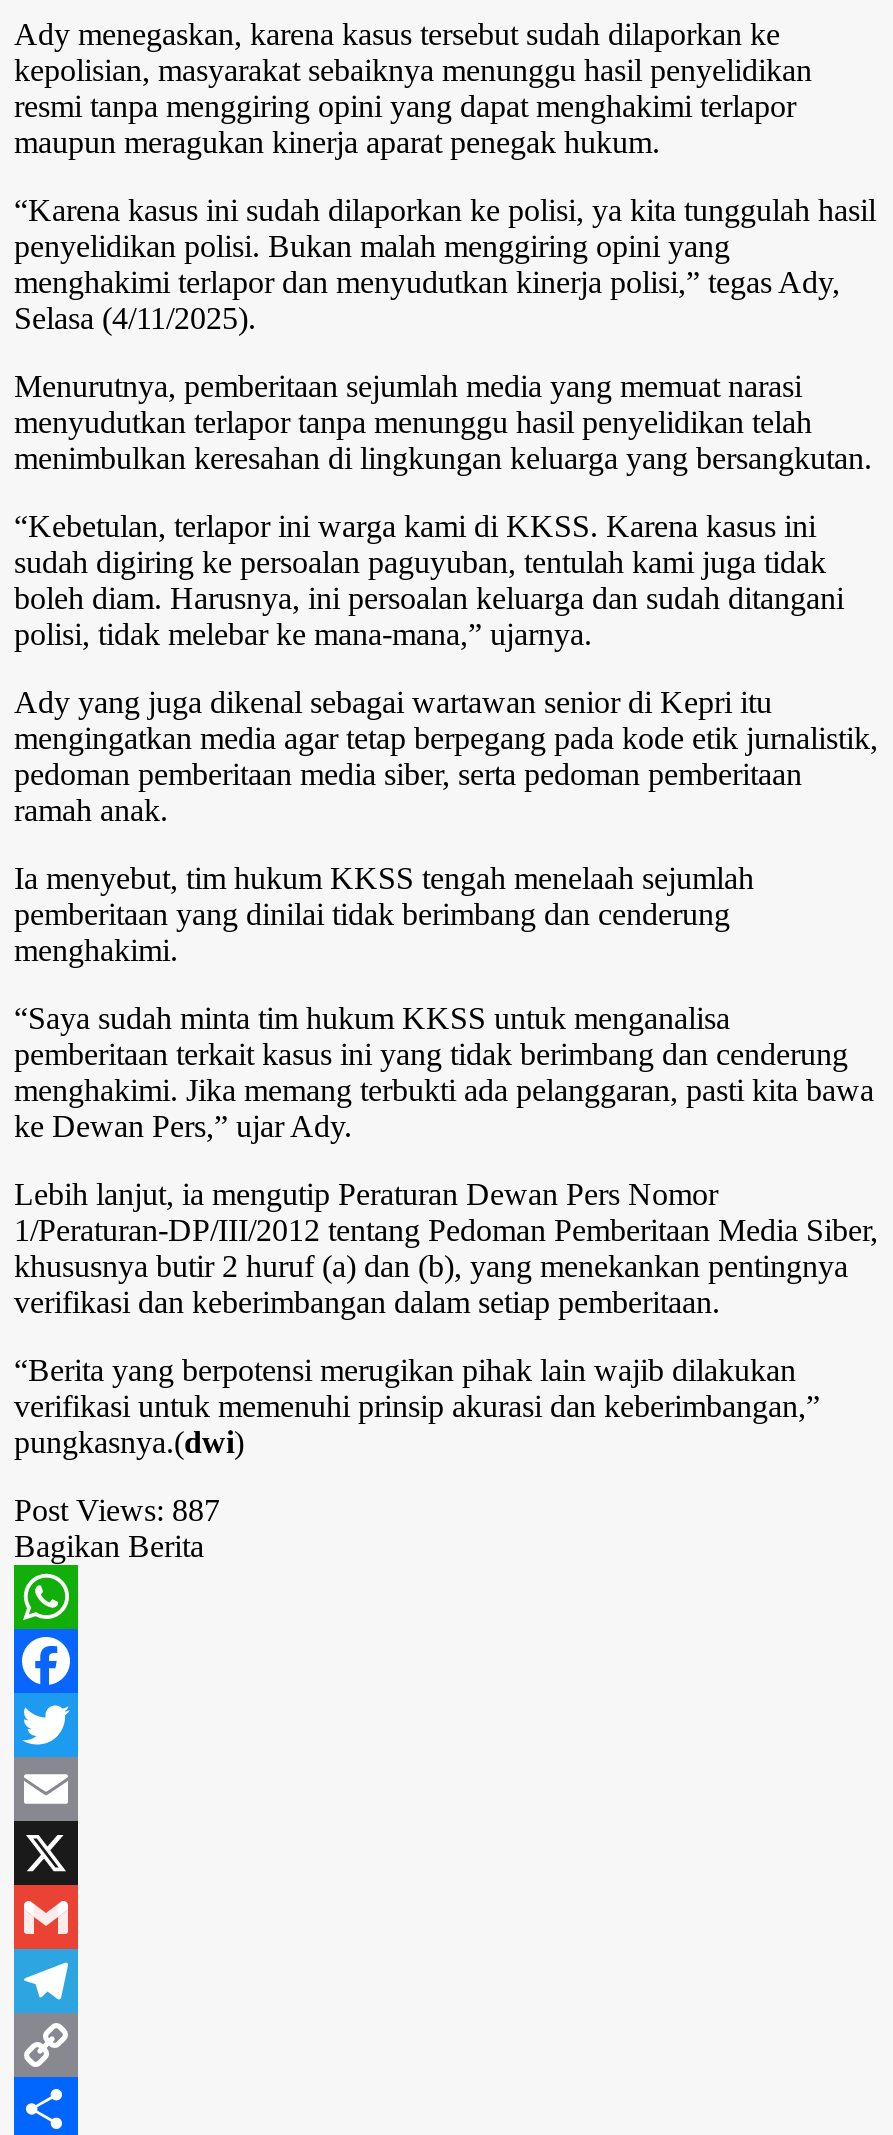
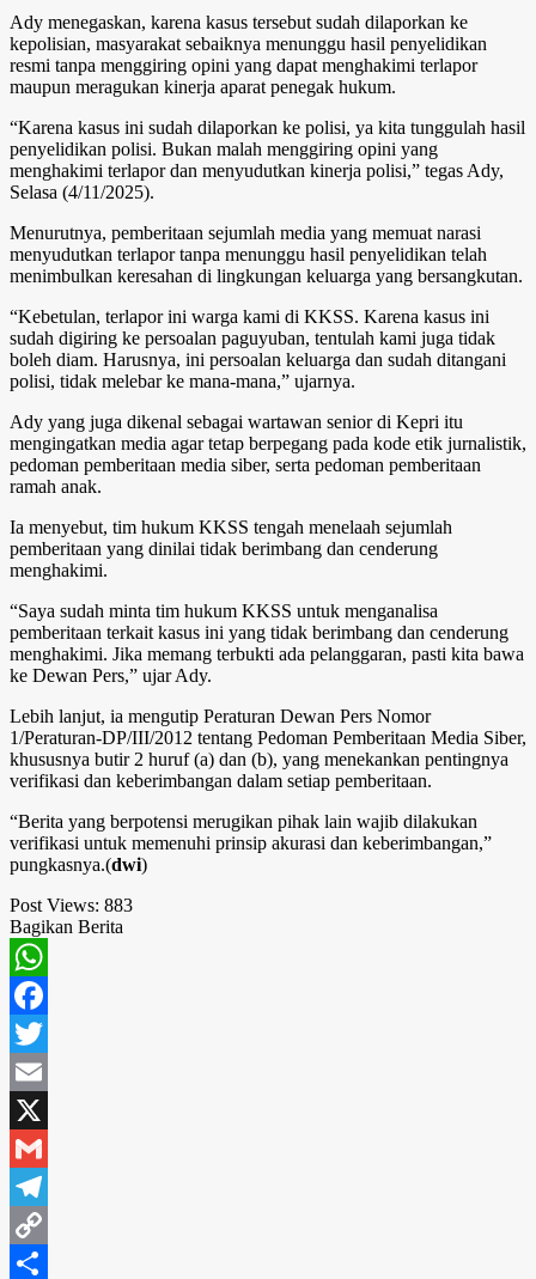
[14,1492,220,1526] Post Views: 887 -> [10,895,133,915] Post Views: 883

